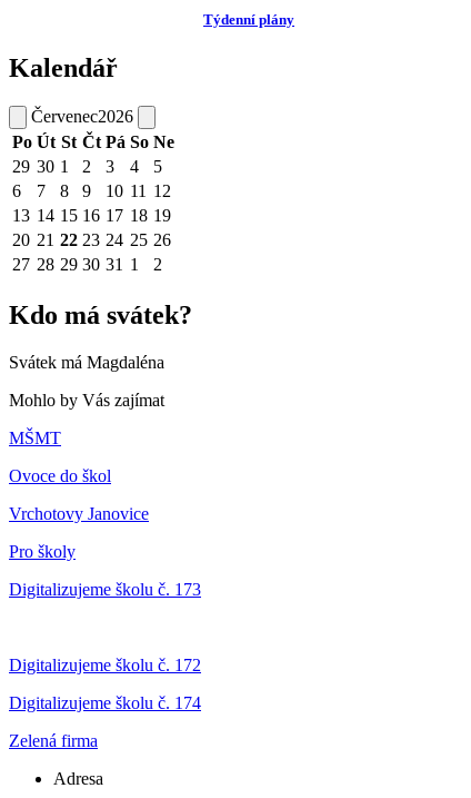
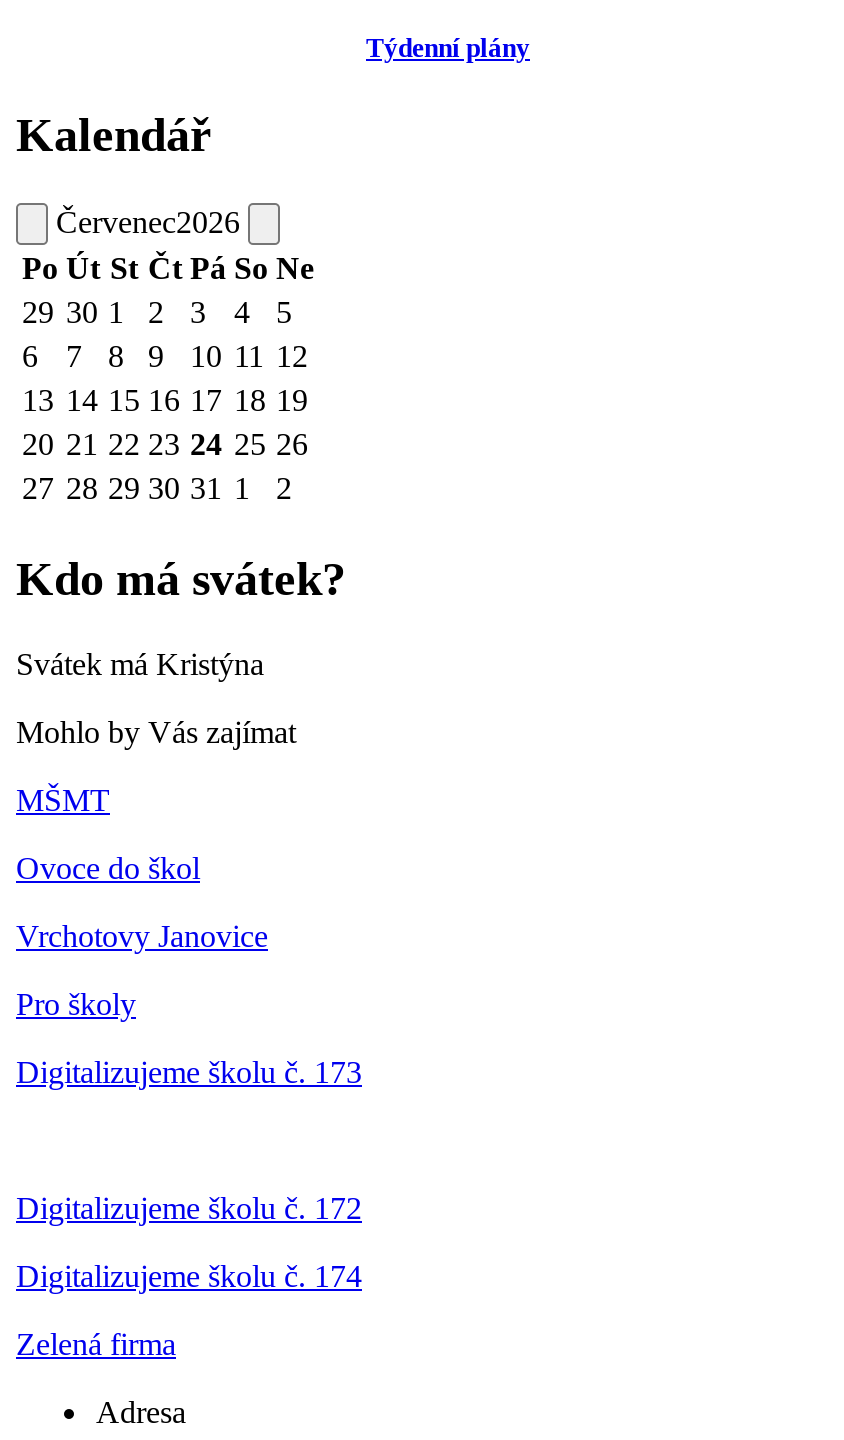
[9,353,164,372] Svátek má Magdaléna -> [16,647,264,681] Svátek má Kristýna

